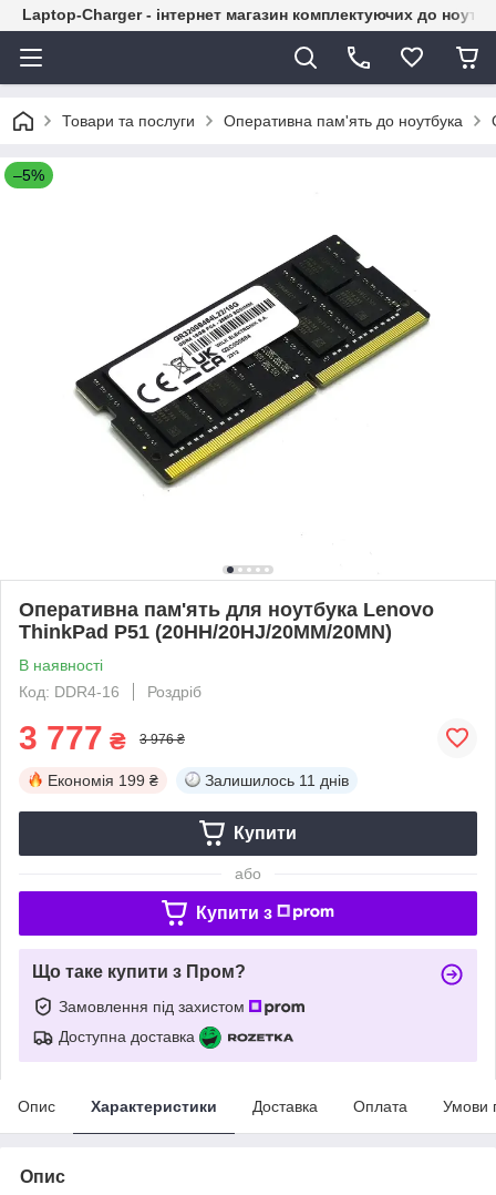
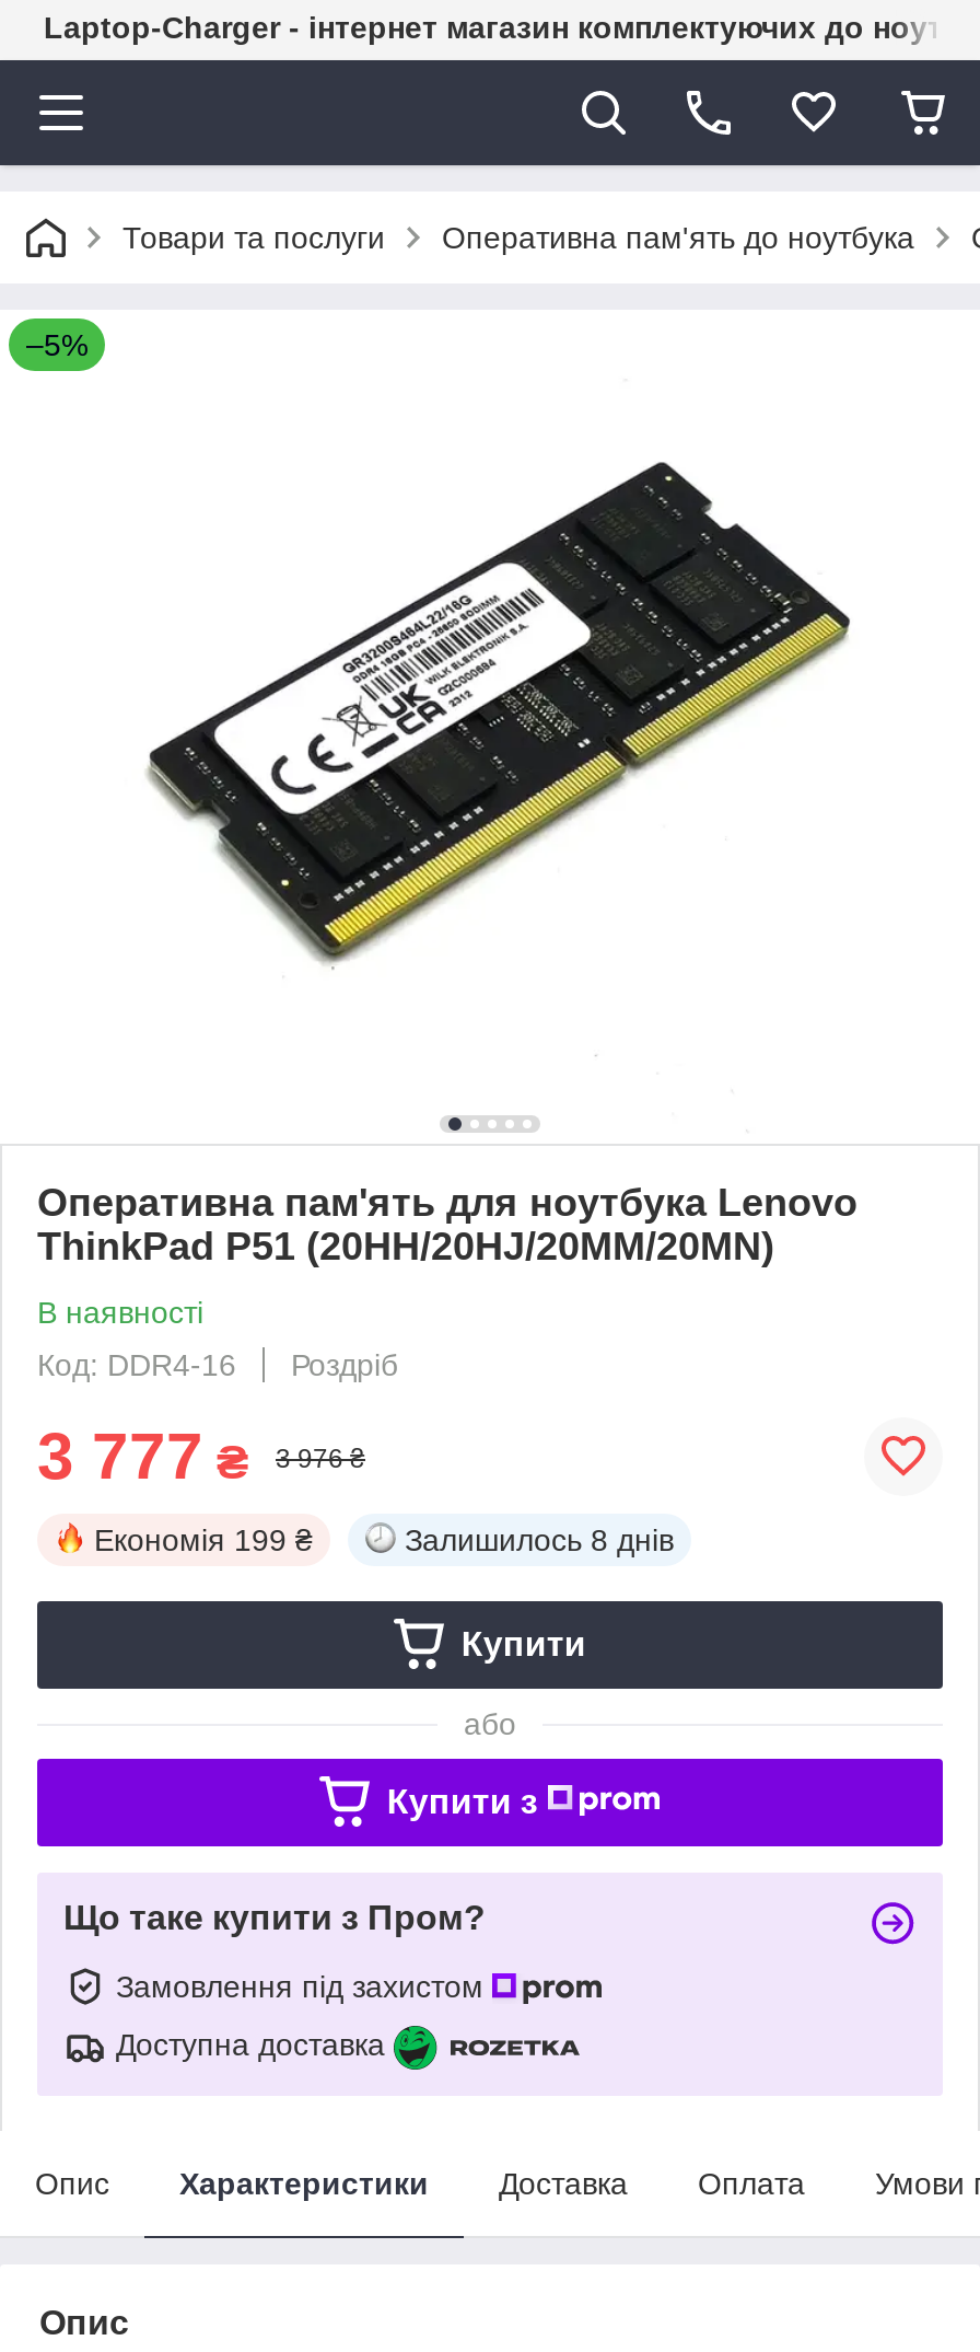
[205,771,349,789] Залишилось 11 днів -> [405,1522,674,1557] Залишилось 8 днів

